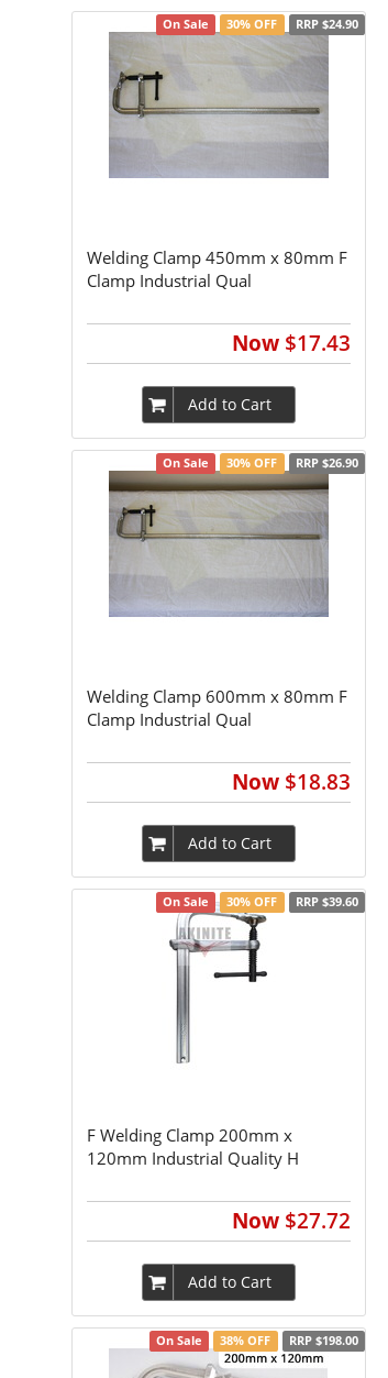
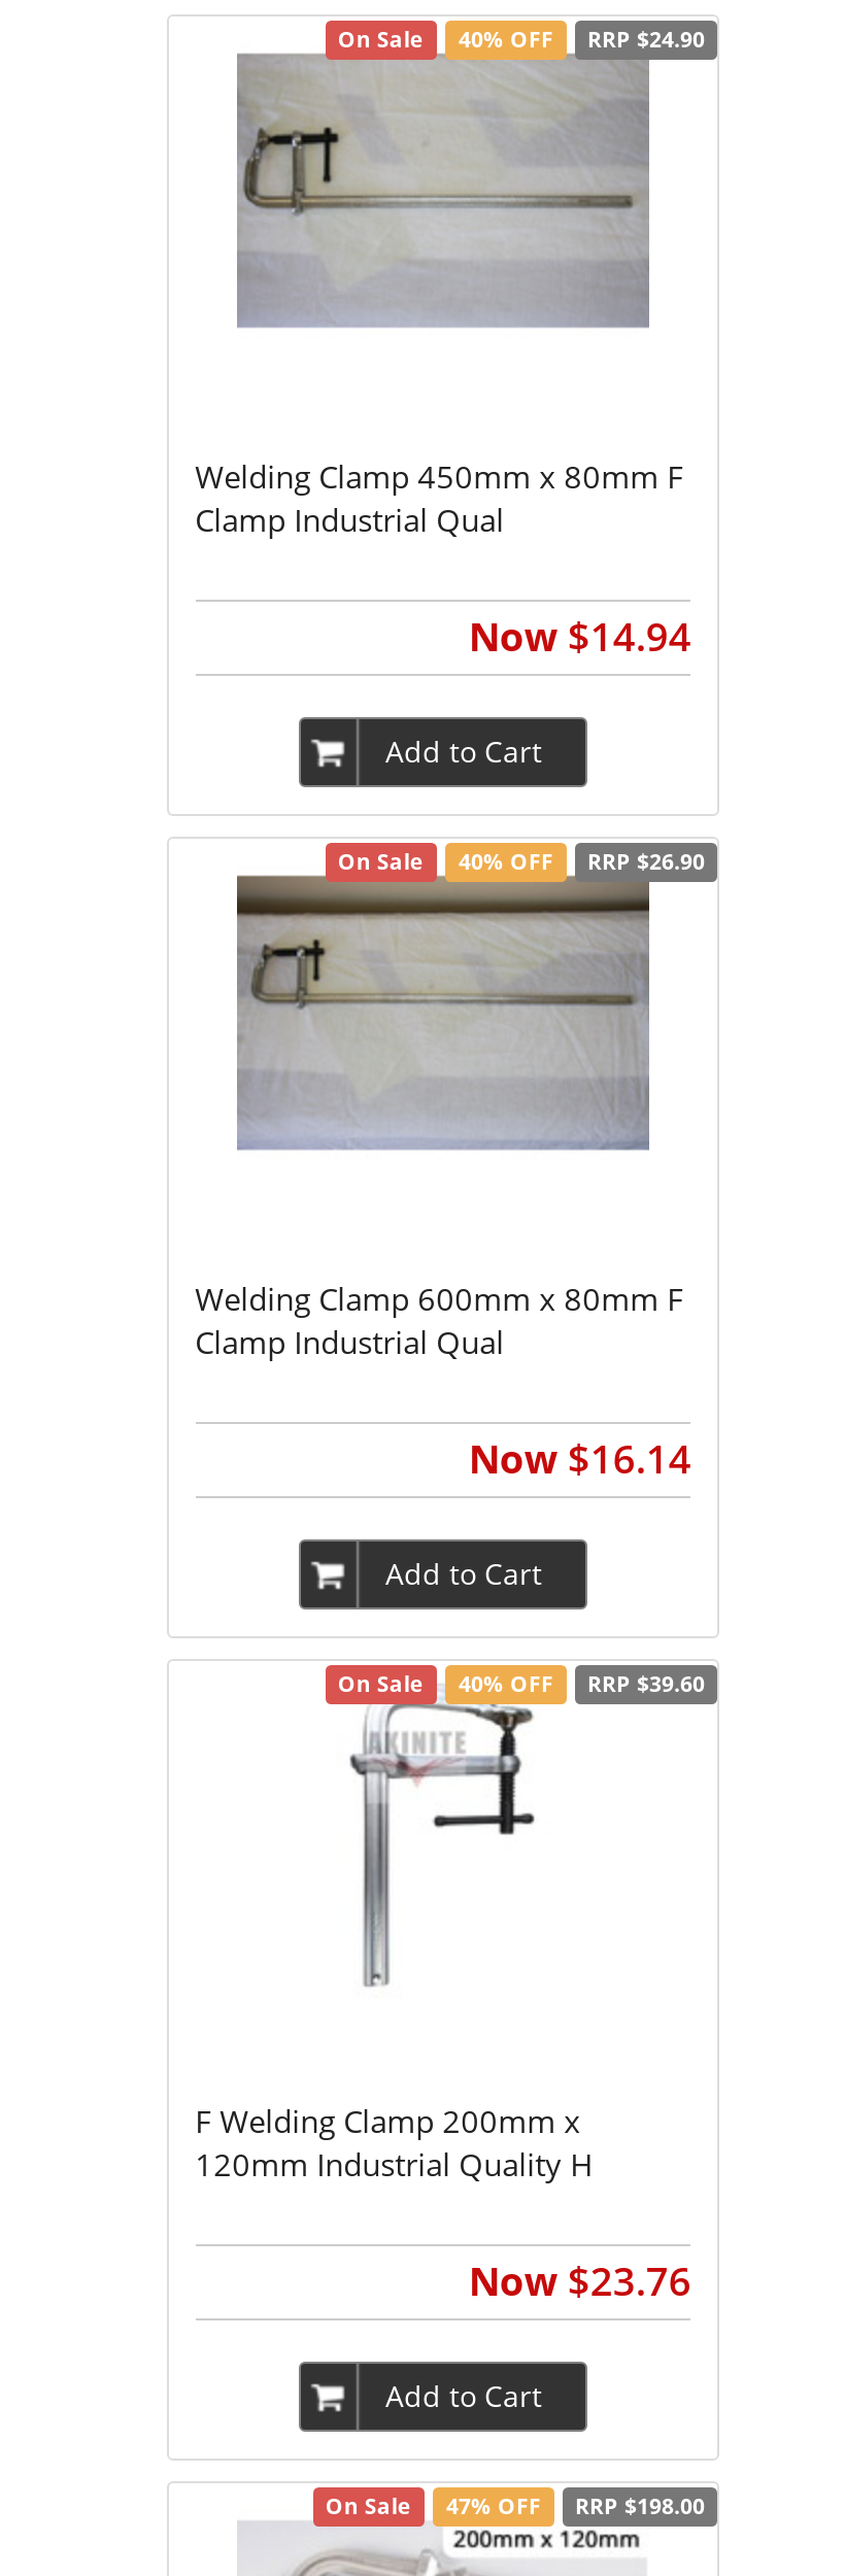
[162,16,358,32] On Sale 30% OFF RRP $24.90 -> [338,24,705,53] On Sale 40% OFF RRP $24.90
[232,329,351,357] Now $17.43 -> [468,610,691,663] Now $14.94
[162,455,358,470] On Sale 30% OFF RRP $26.90 -> [338,847,705,875] On Sale 40% OFF RRP $26.90
[232,767,351,796] Now $18.83 -> [468,1432,691,1485] Now $16.14
[162,894,358,909] On Sale 30% OFF RRP $39.60 -> [338,1669,705,1698] On Sale 40% OFF RRP $39.60
[232,1206,351,1235] Now $27.72 -> [468,2254,691,2308] Now $23.76
[156,1333,358,1348] On Sale 38% OFF RRP $198.00 -> [325,2491,705,2520] On Sale 47% OFF RRP $198.00

